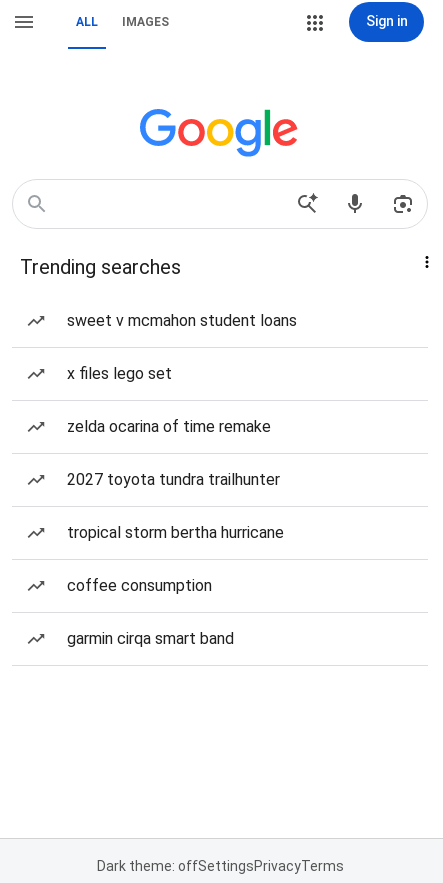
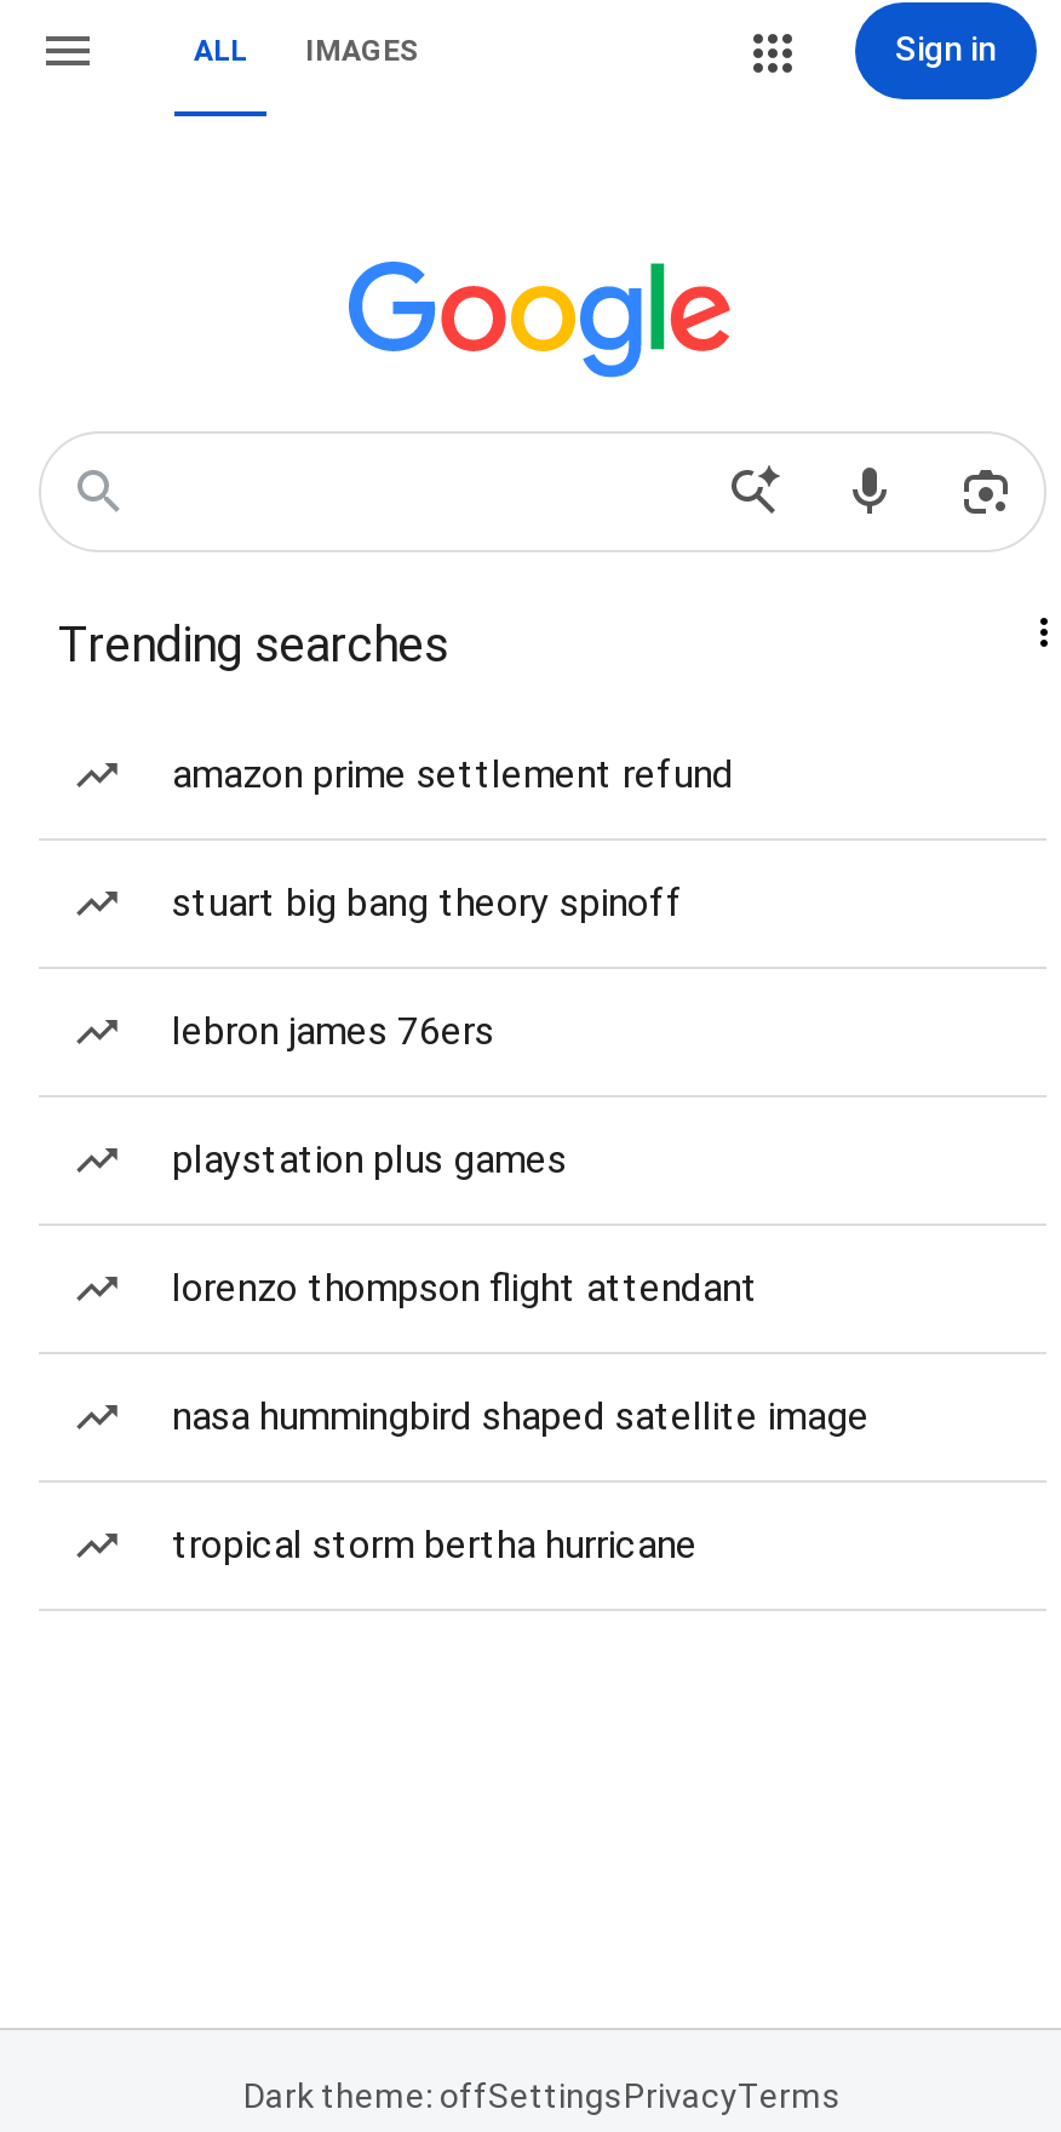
[67,311,297,489] sweet v mcmahon student loans | x files lego set | zelda ocarina of time remake | 2027 toyota tundra trailhunter -> [172,751,870,1439] amazon prime settlement refund | stuart big bang theory spinoff | lebron james 76ers | playstation plus games | lorenzo thompson flight attendant | nasa hummingbird shaped satellite image
moved [67,523,284,542] -> [172,1521,698,1568]: tropical storm bertha hurricane
[67,576,234,648] coffee consumption | garmin cirqa smart band -> none

